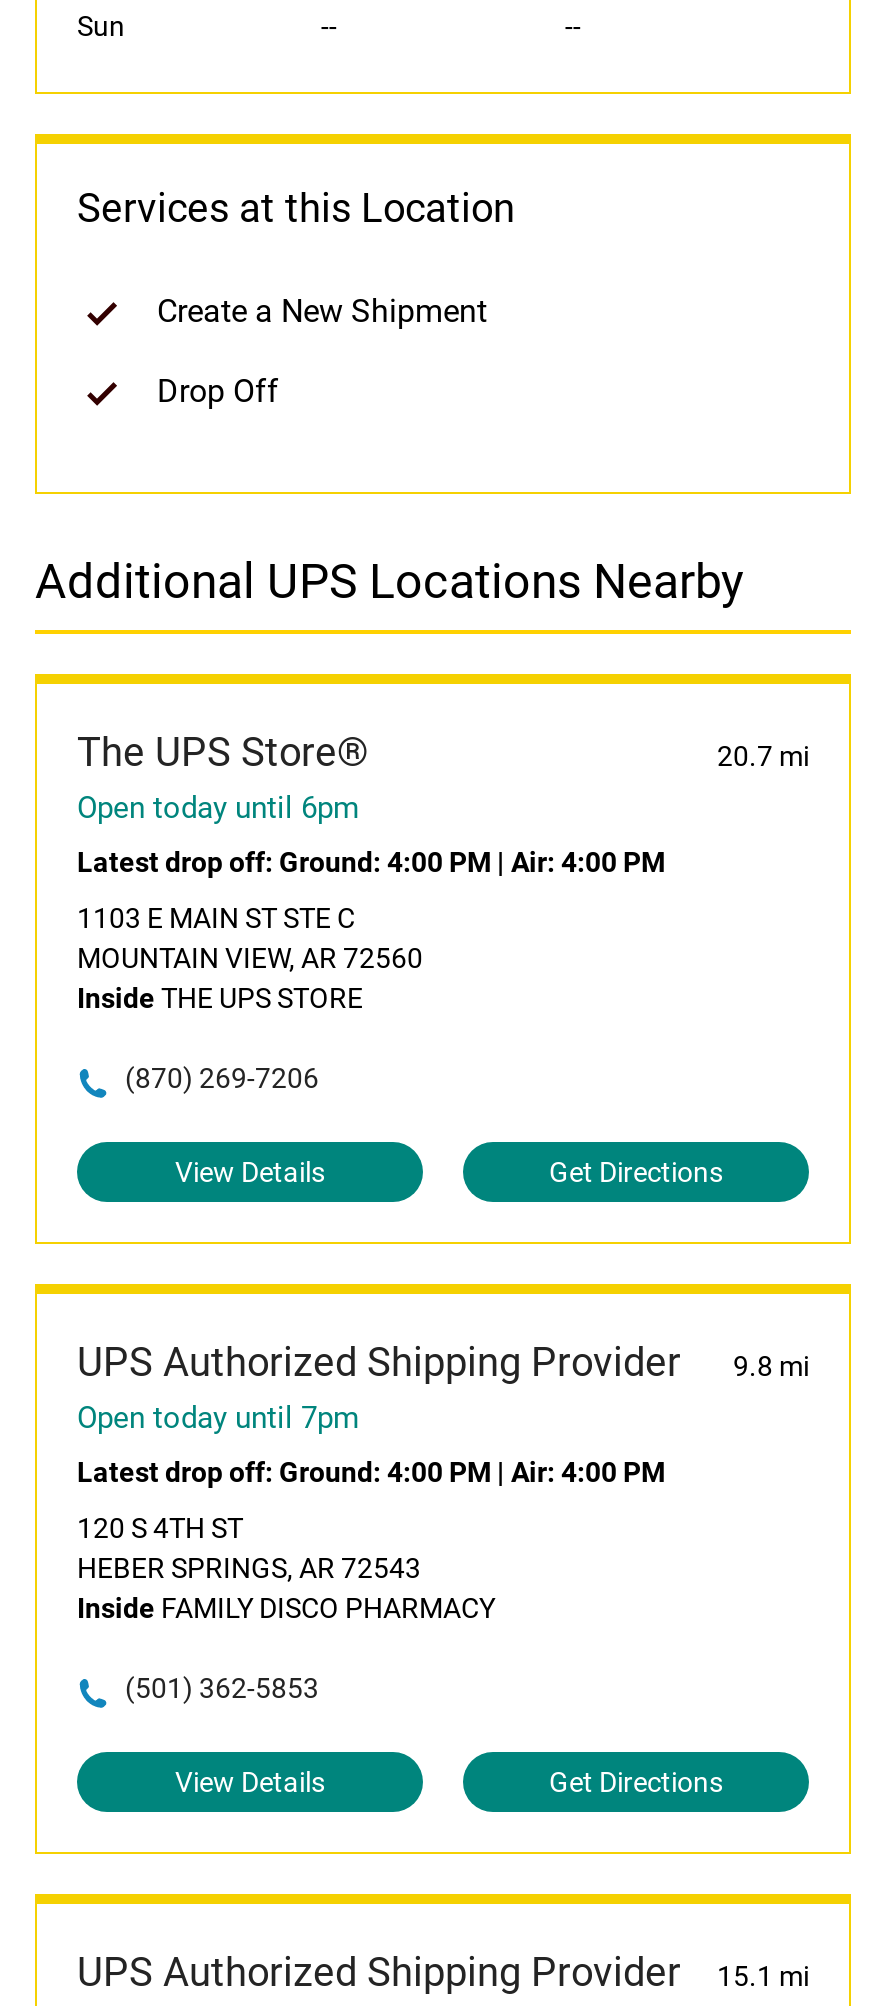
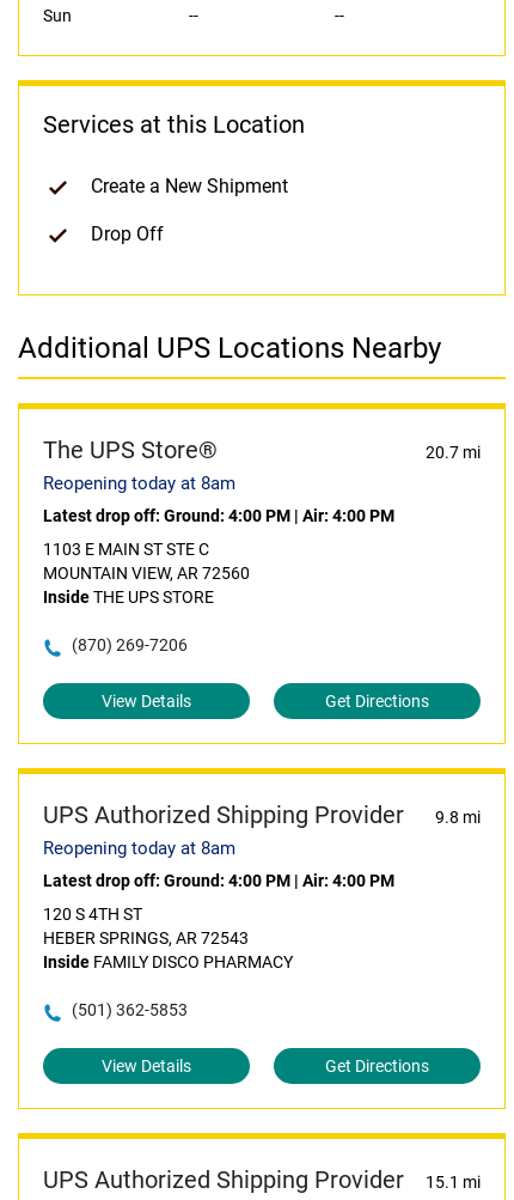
[77,790,359,826] Open today until 6pm -> [43,473,235,494] Reopening today at 8am
[77,1400,359,1436] Open today until 7pm -> [43,838,235,859] Reopening today at 8am

